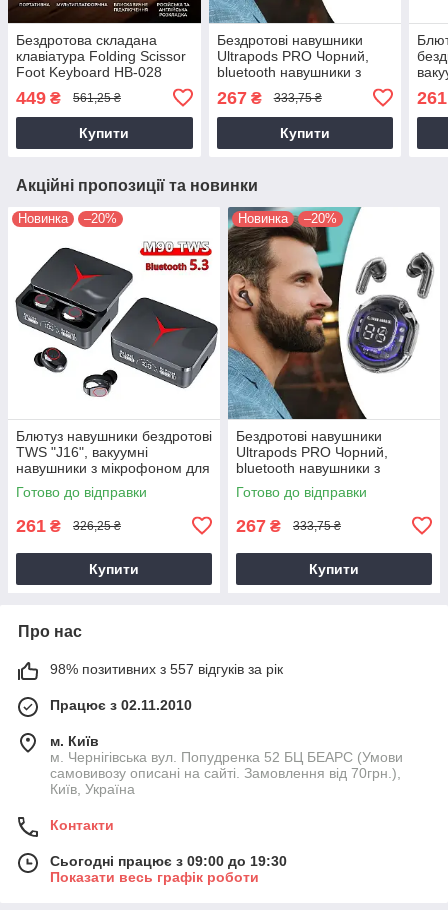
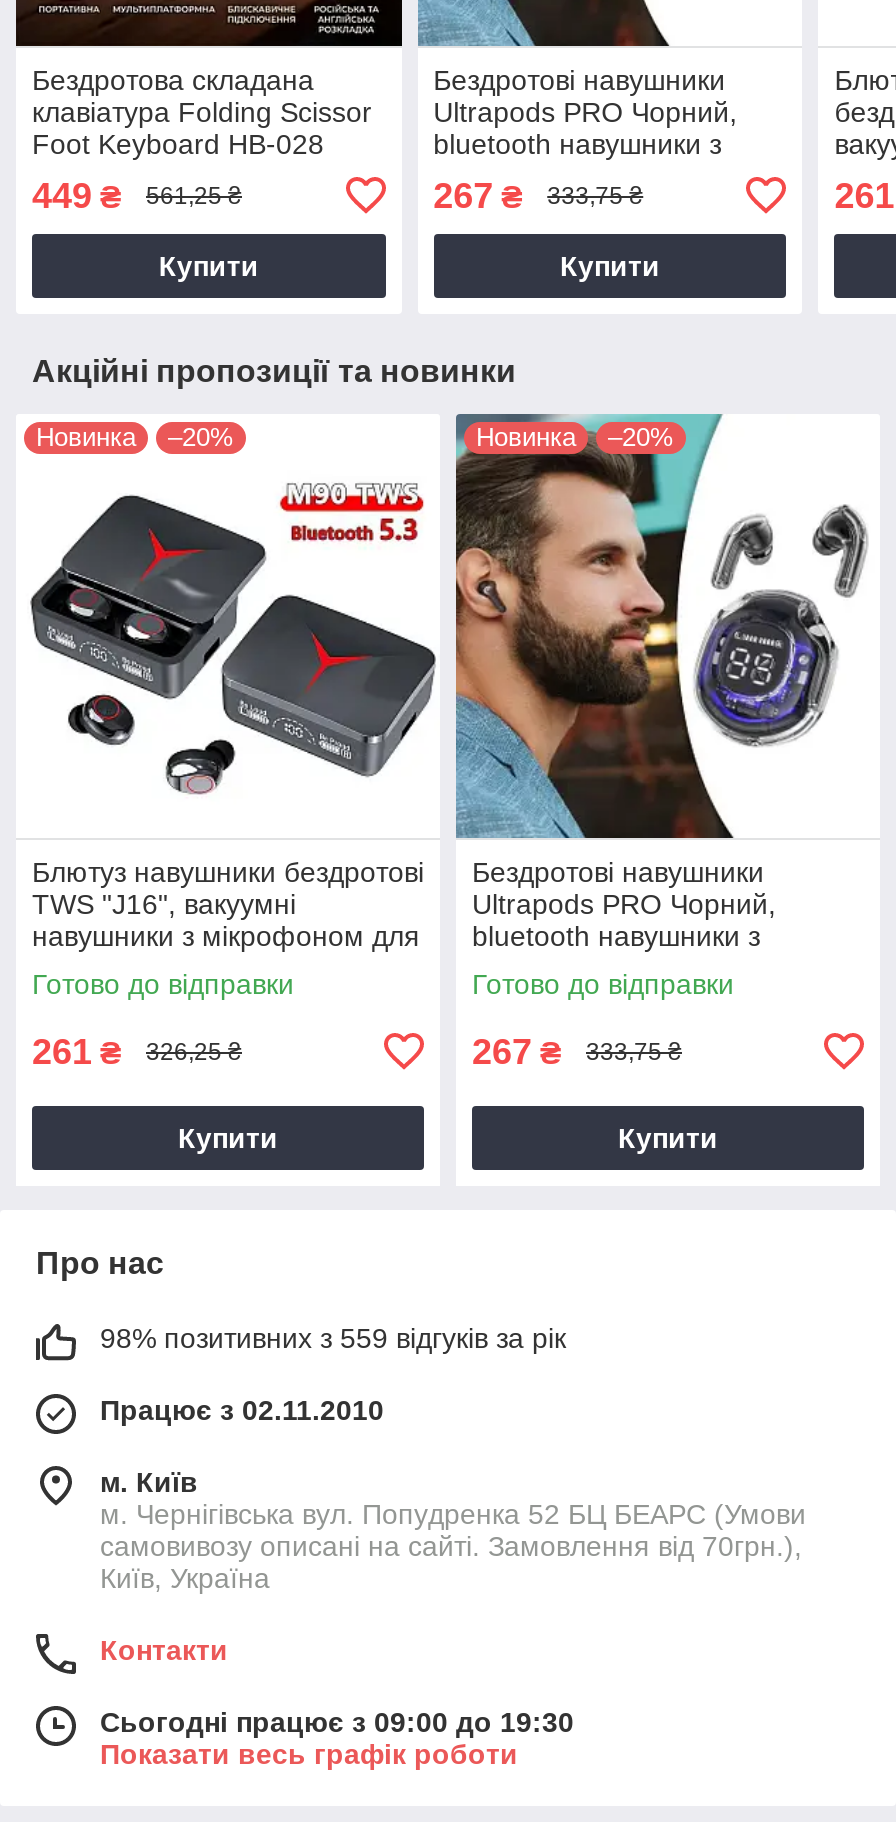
[50,661,283,677] 98% позитивних з 557 відгуків за рік -> [100,1322,566,1354] 98% позитивних з 559 відгуків за рік

